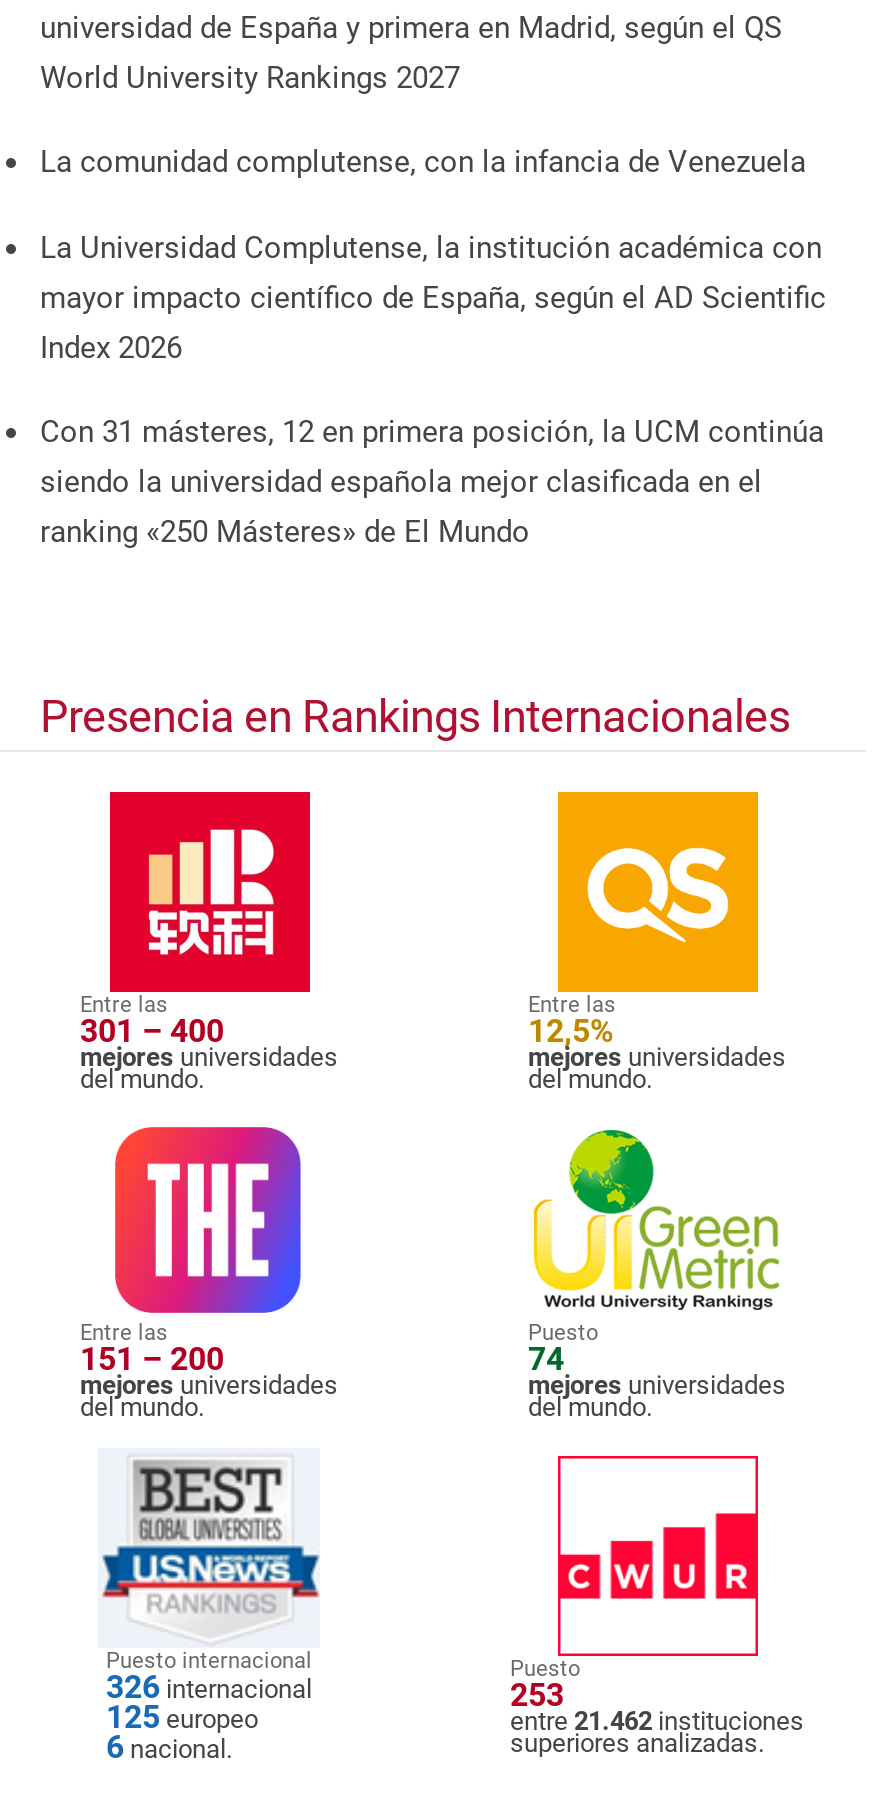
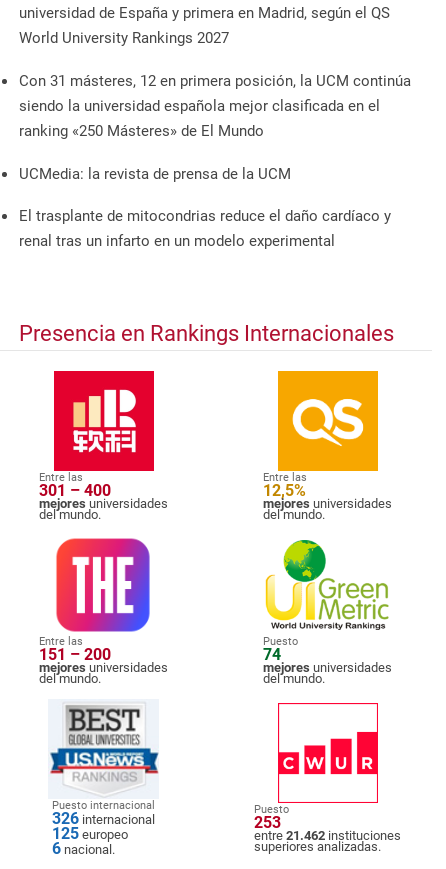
[40,144,826,365] La comunidad complutense, con la infancia de Venezuela | La Universidad Complutense, la institución académica con | mayor impacto científico de España, según el AD Scientific | Index 2026 -> none
moved [40,414,824,550] -> [19,72,411,140]: Con 31 másteres, 12 en primera posición, la UCM continúa | siendo la universidad española mejor clasificada en el | ranking «250 Másteres» de El Mundo
none -> [19,165,391,250] UCMedia: la revista de prensa de la UCM | El trasplante de mitocondrias reduce el daño cardíaco y | renal tras un infarto en un modelo experimental

